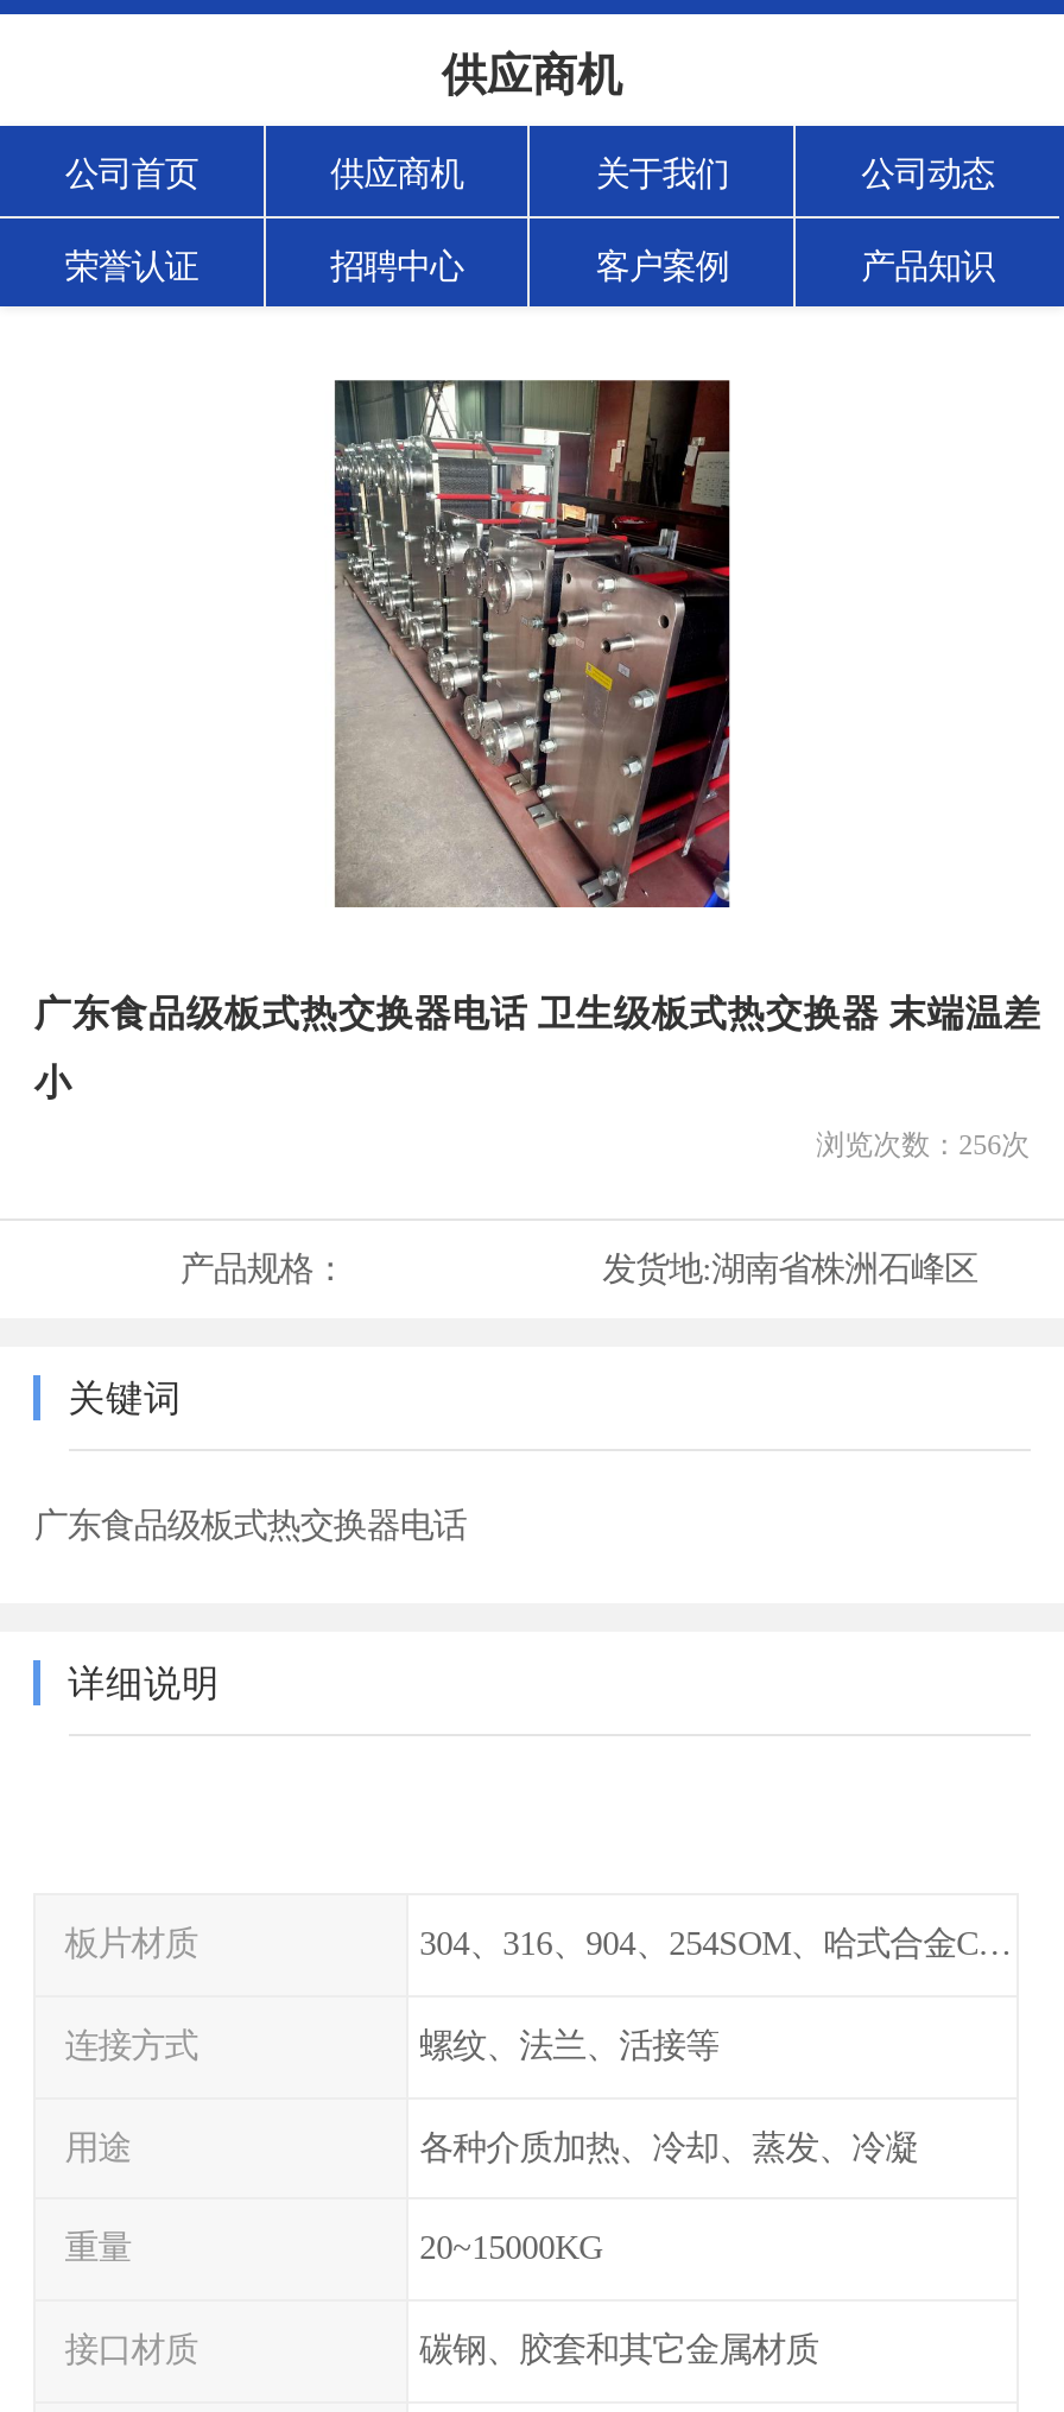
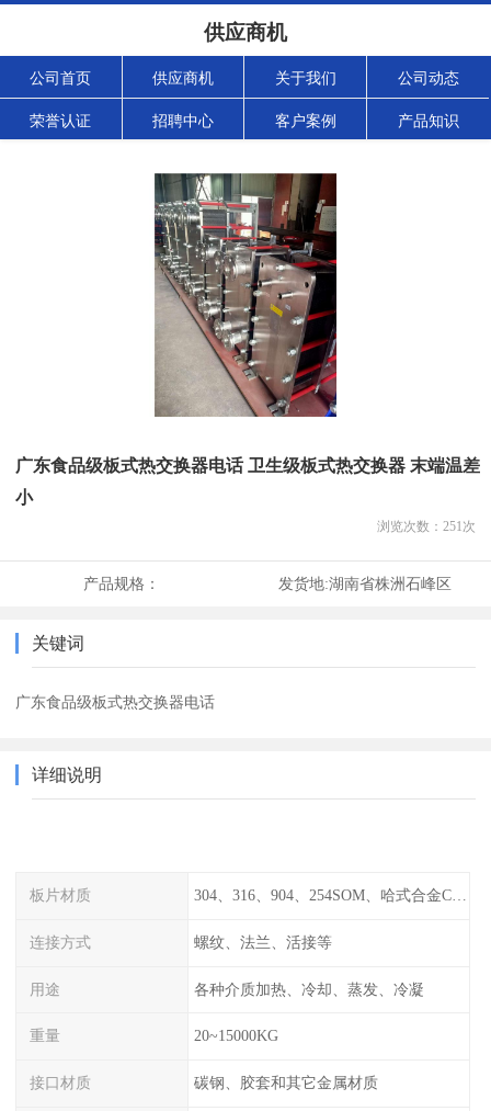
[816,1128,1030,1162] 浏览次数：256次 -> [377,519,475,534] 浏览次数：251次

